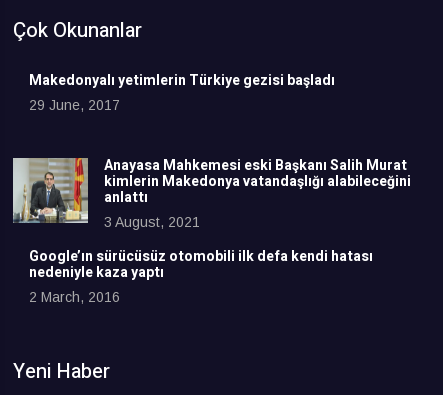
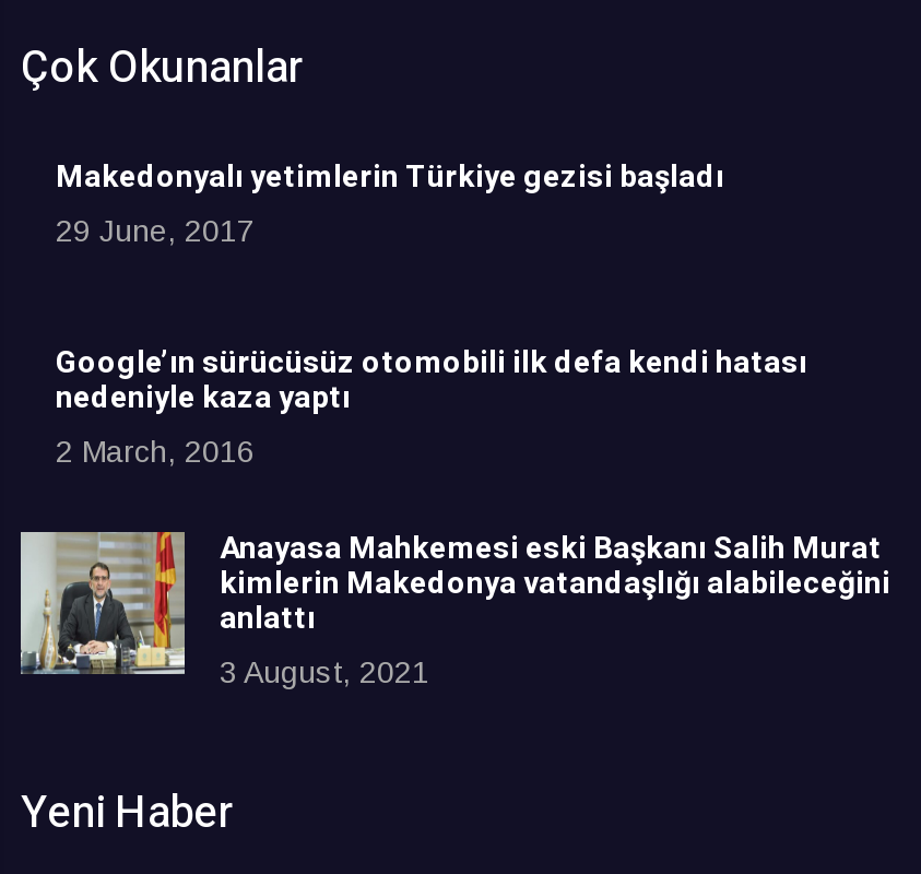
moved [13,155,411,230] -> [21,526,890,690]: [image] | Anayasa Mahkemesi eski Başkanı Salih Murat | kimlerin Makedonya vatandaşlığı alabileceğini | anlattı | 3 August, 2021
moved [29,246,373,305] -> [56,340,807,469]: Google’ın sürücüsüz otomobili ilk defa kendi hatası | nedeniyle kaza yaptı | 2 March, 2016

